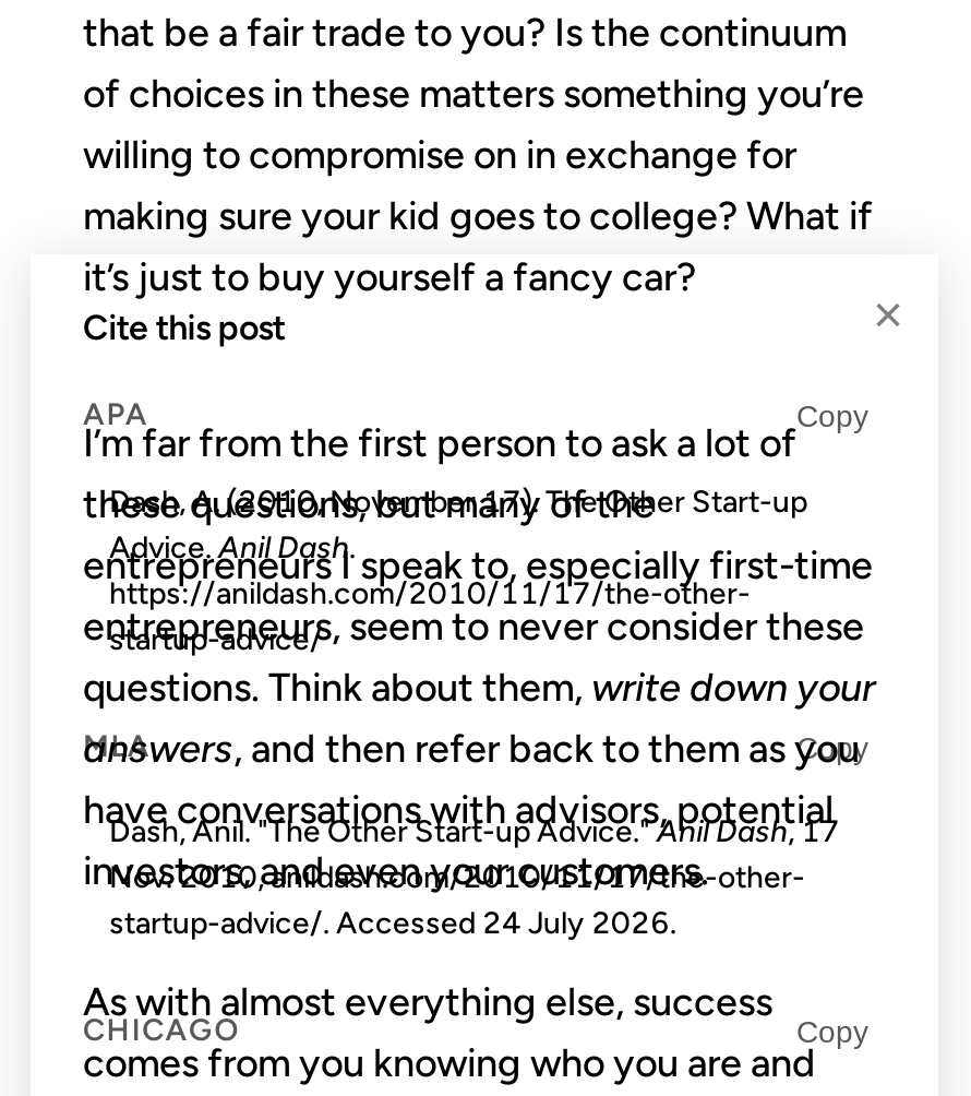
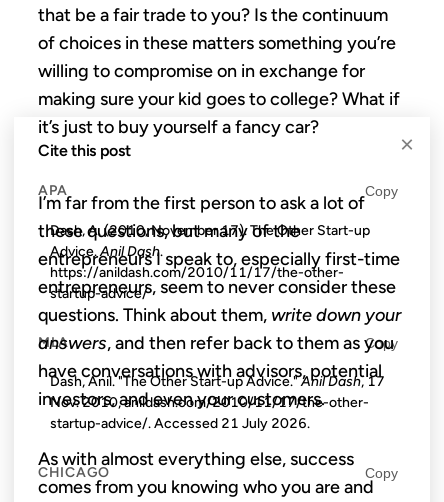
[109,906,676,943] startup-advice/. Accessed 24 July 2026. -> [50,415,310,432] startup-advice/. Accessed 21 July 2026.

